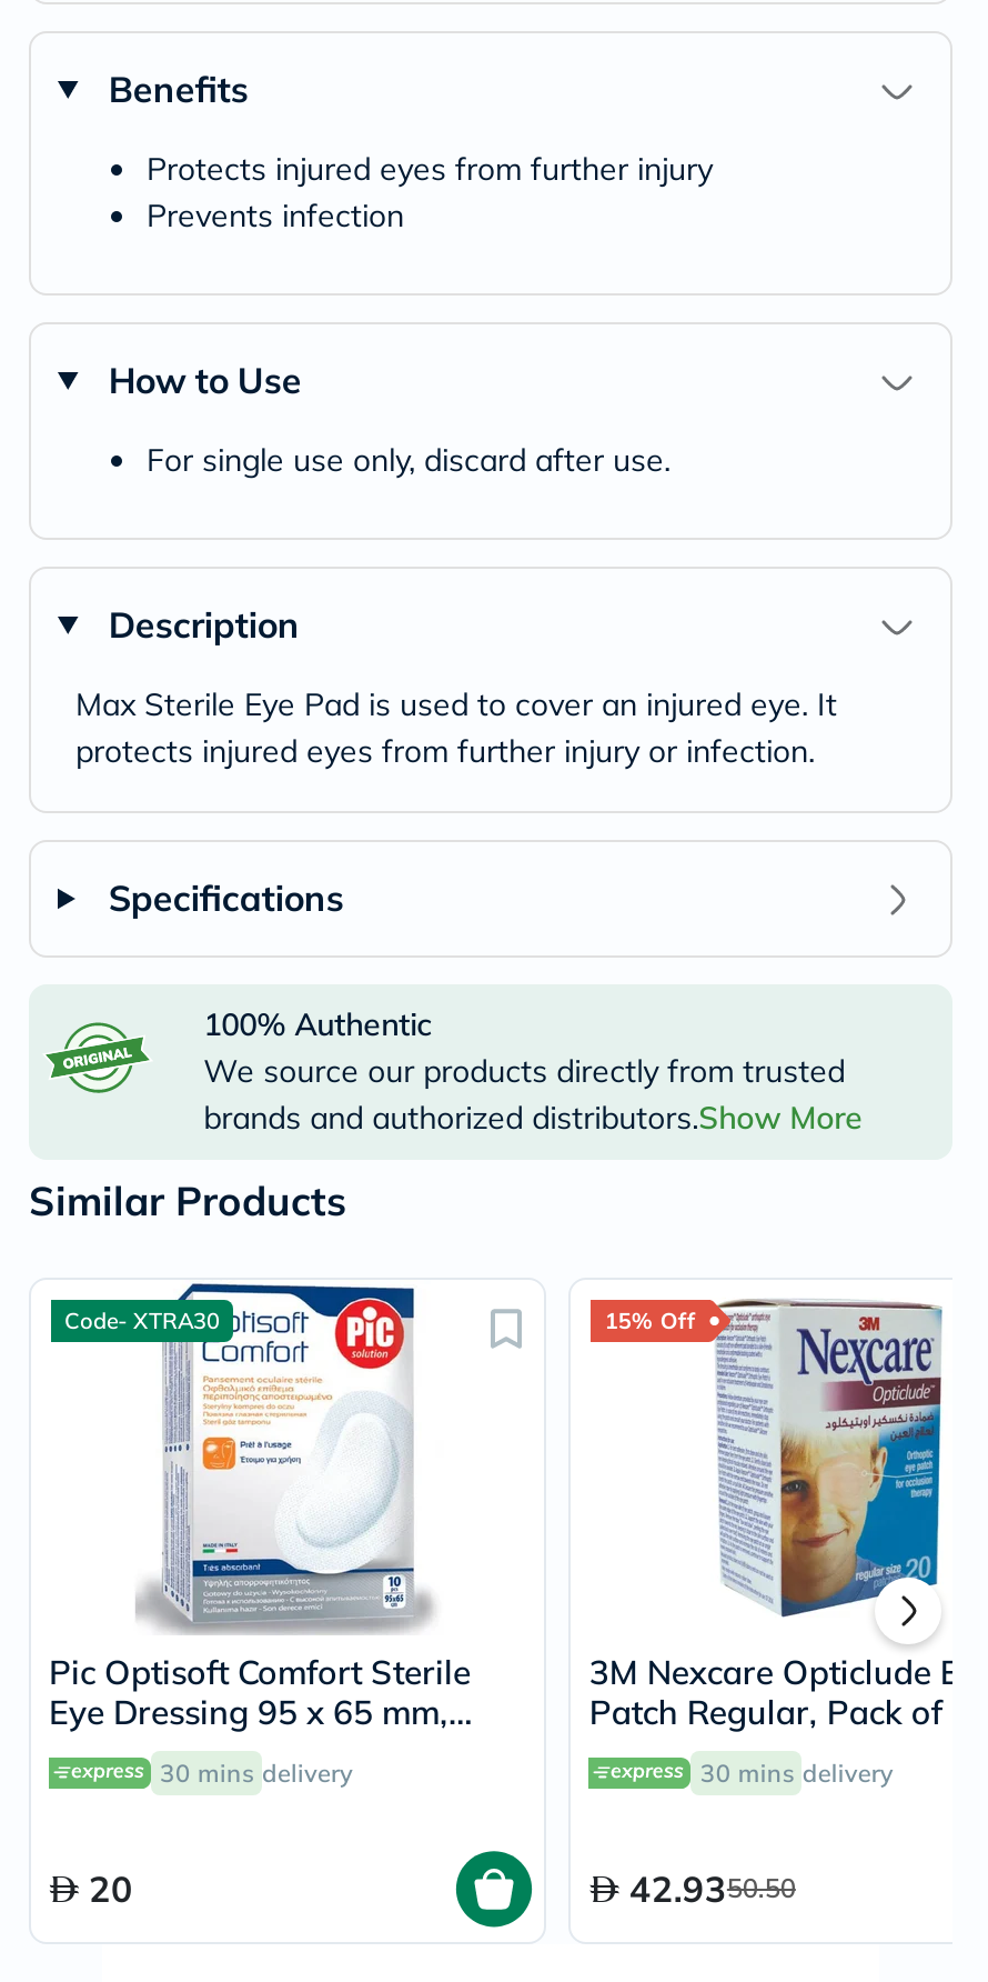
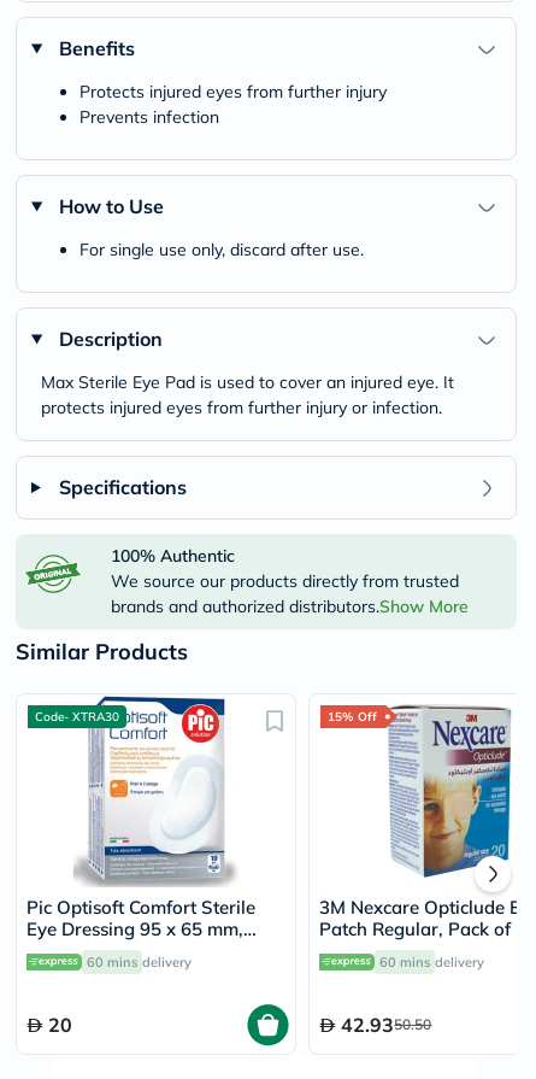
[160,1758,353,1789] 30 mins delivery -> [87,954,192,970] 60 mins delivery
[700,1758,893,1789] 30 mins delivery -> [380,954,485,970] 60 mins delivery

